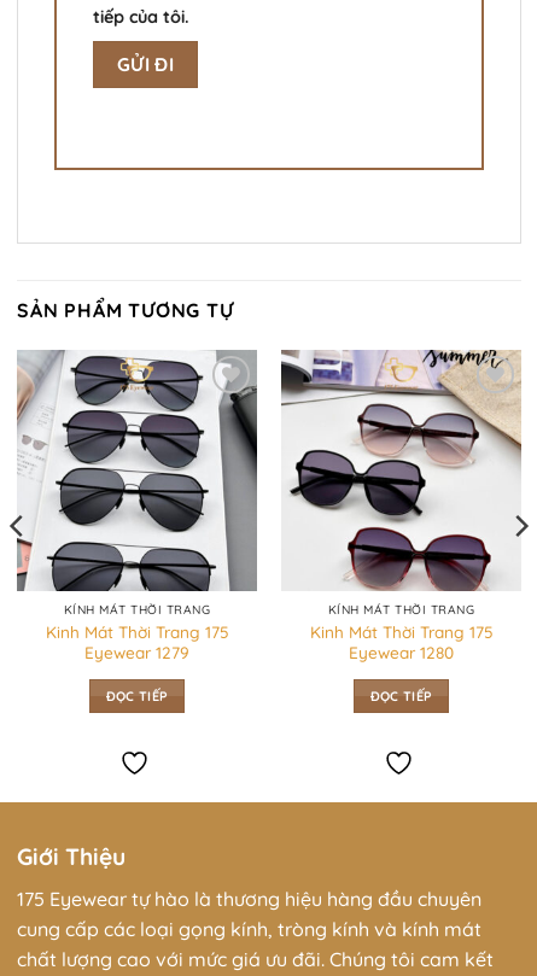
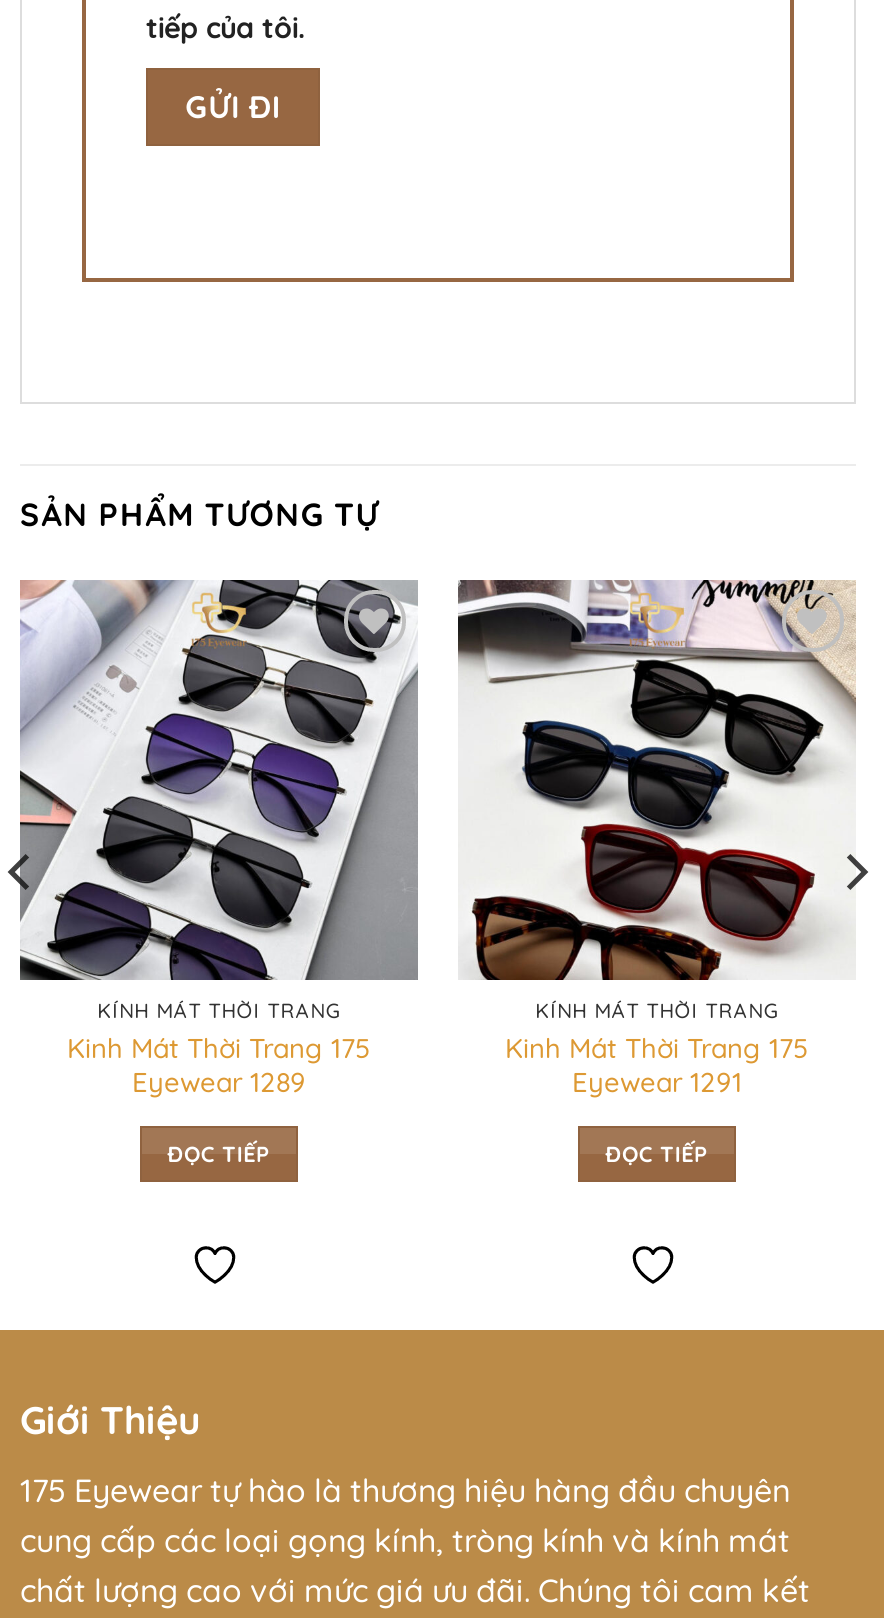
[16,350,258,592] [image] -> [18,578,418,982] [image]
[280,350,523,592] [image] -> [456,578,856,982] [image]
[84,642,189,662] Eyewear 1279 -> [132,1064,306,1098] Eyewear 1289
[349,642,454,662] Eyewear 1280 -> [572,1064,742,1098] Eyewear 1291

